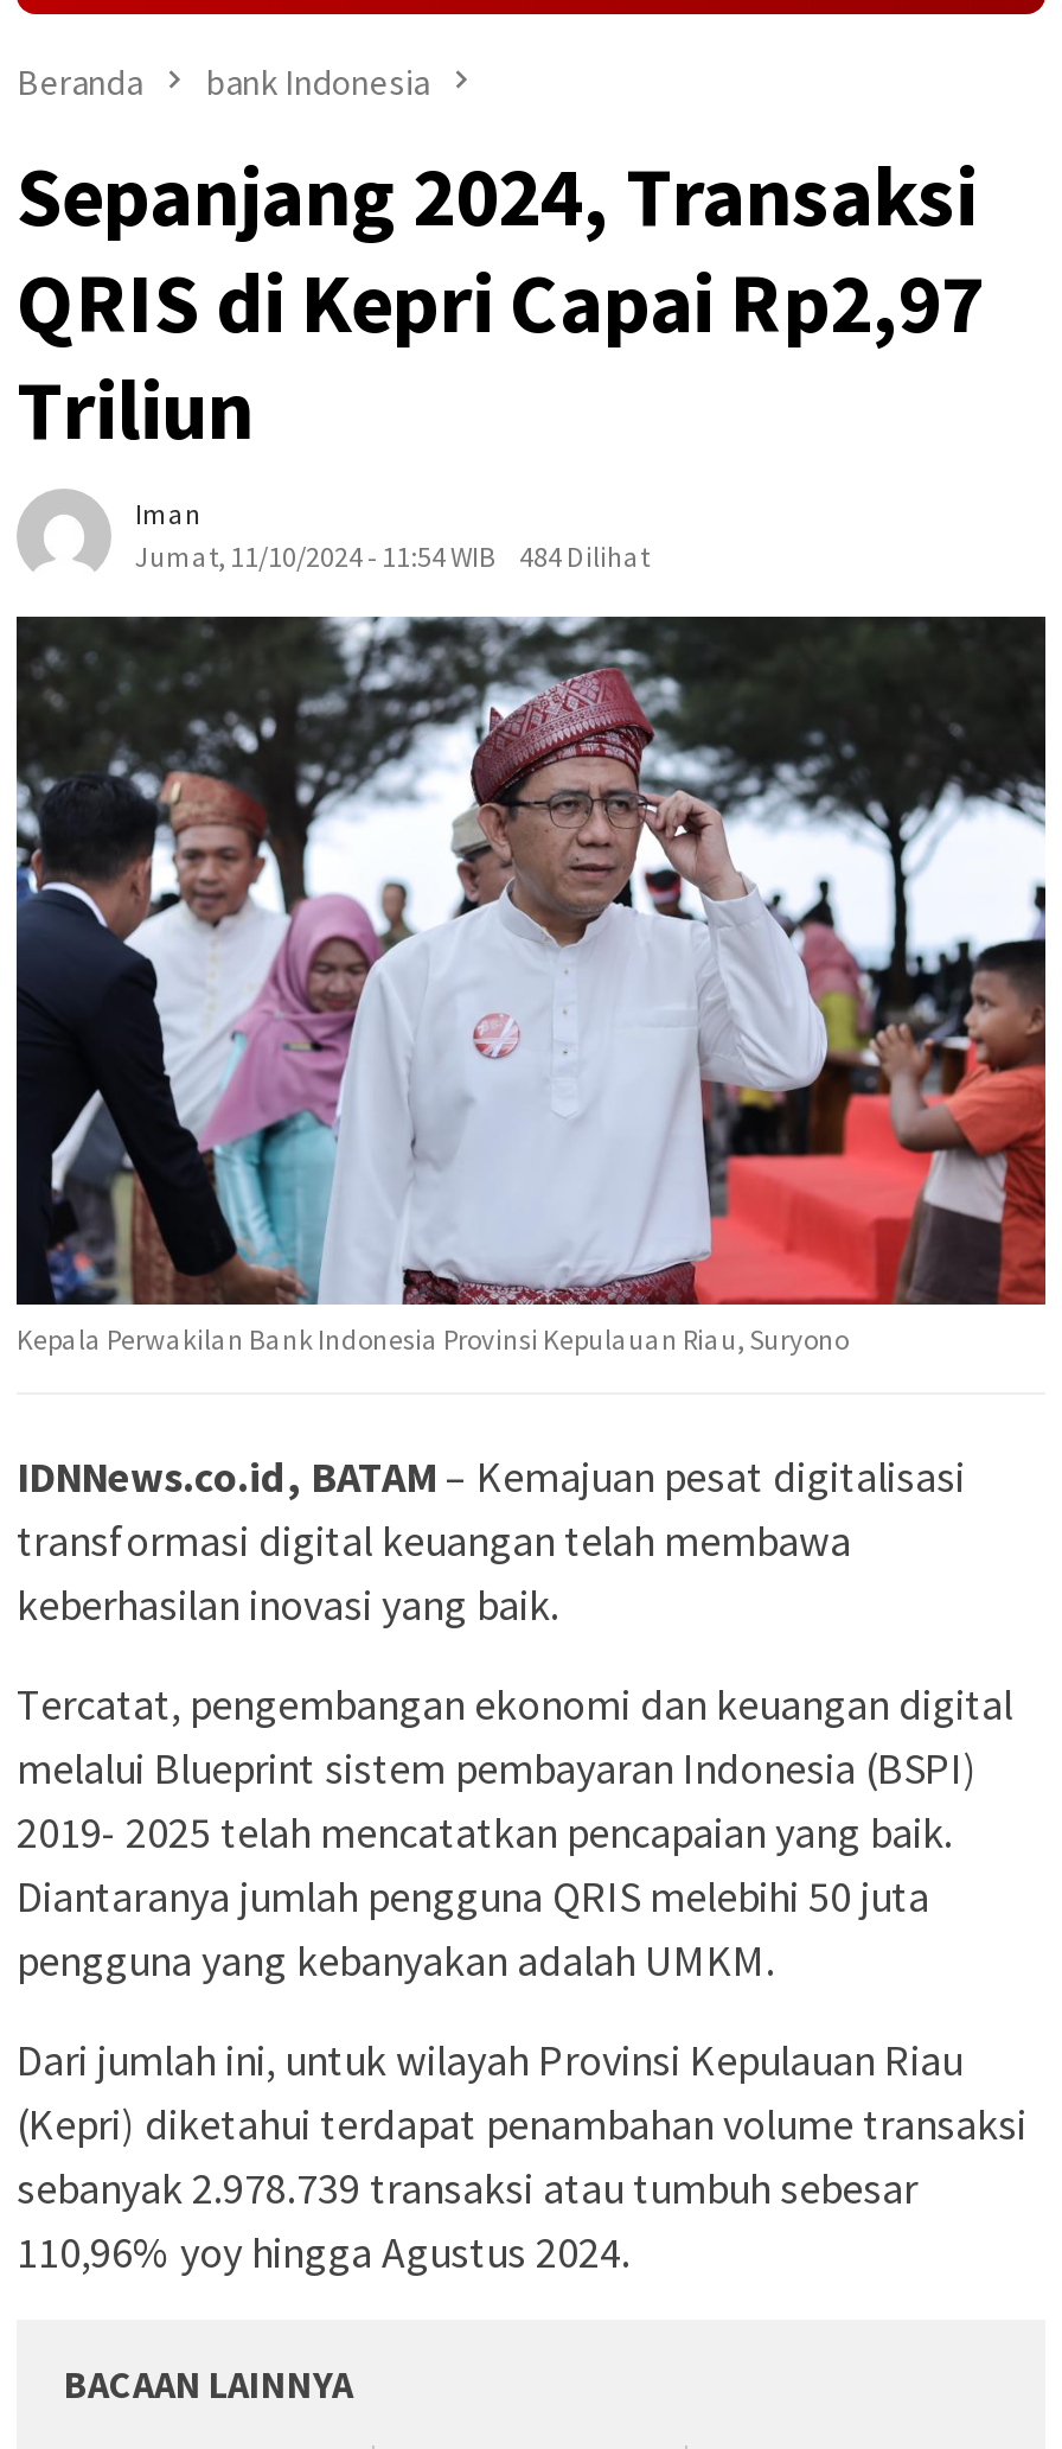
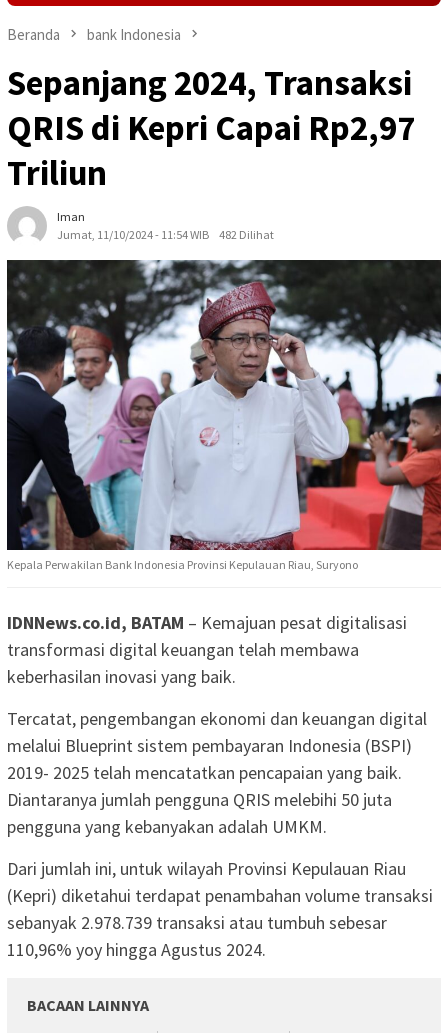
[135,539,650,575] Jumat, 11/10/2024 - 11:54 WIB 484 Dilihat -> [57,227,274,242] Jumat, 11/10/2024 - 11:54 WIB 482 Dilihat

